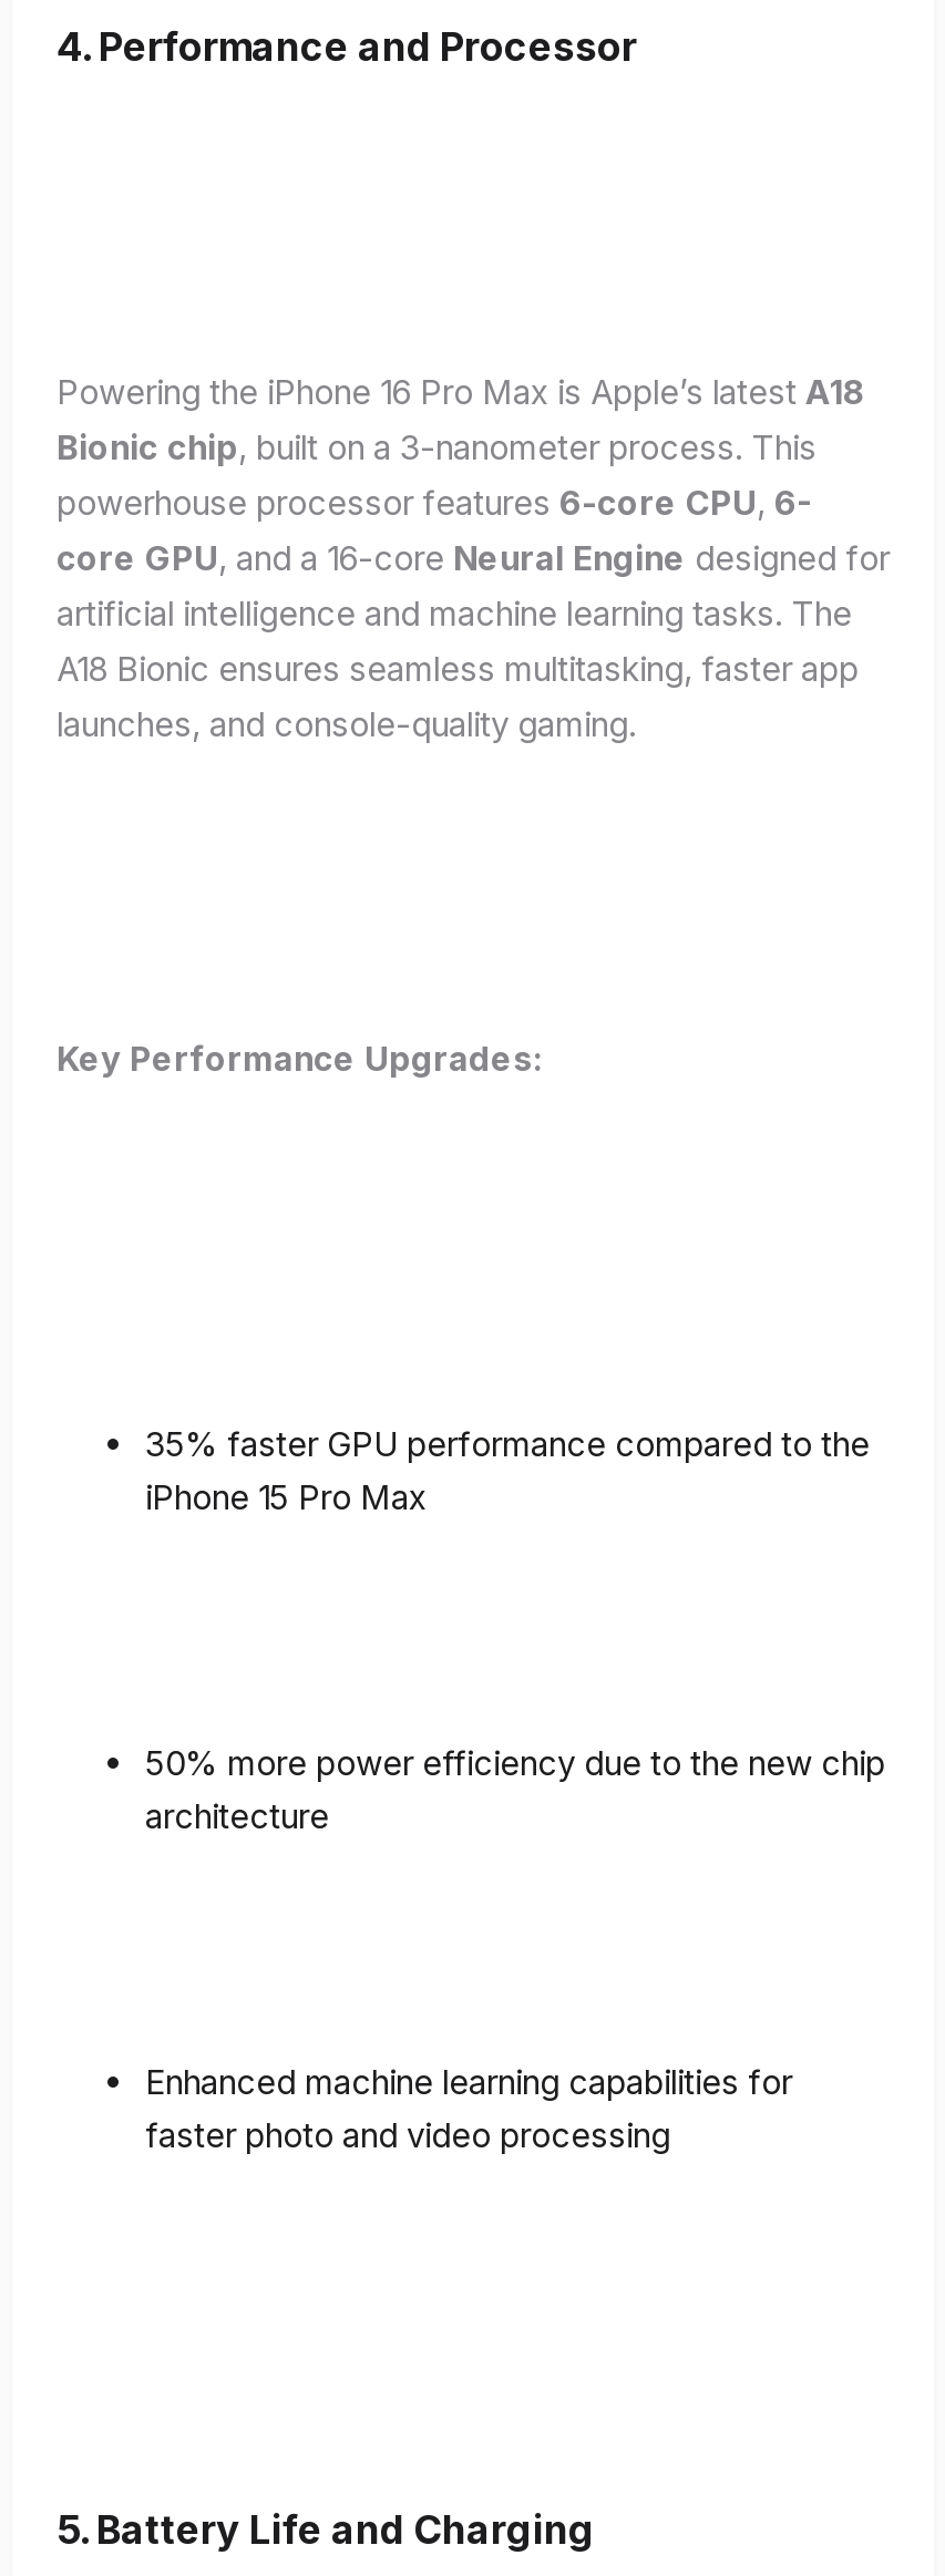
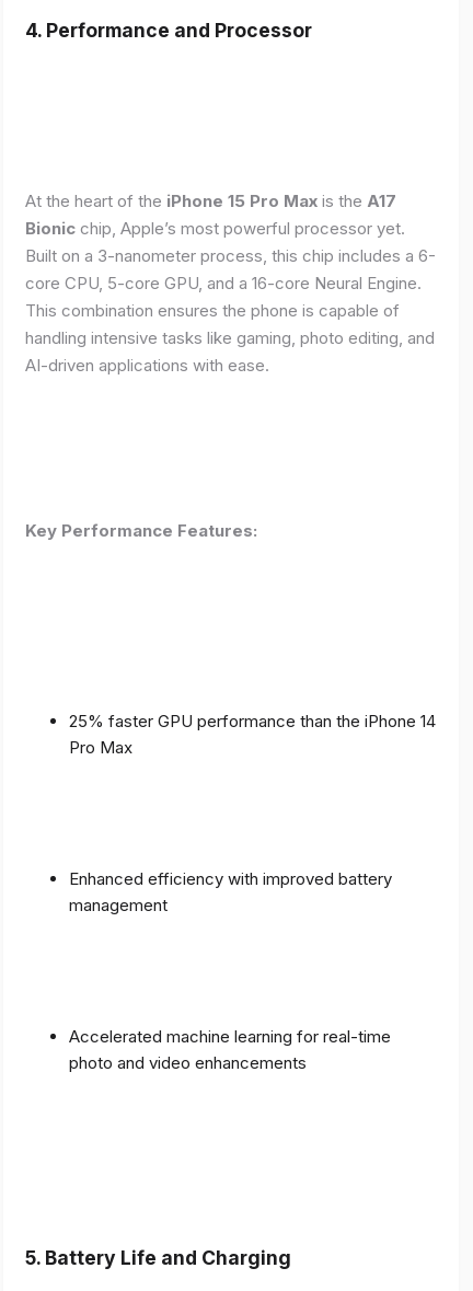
[57,370,890,744] Powering the iPhone 16 Pro Max is Apple’s latest A18 | Bionic chip, built on a 3-nanometer process. This | powerhouse processor features 6-core CPU, 6- | core GPU, and a 16-core Neural Engine designed for | artificial intelligence and machine learning tasks. The | A18 Bionic ensures seamless multitasking, faster app | launches, and console-quality gaming. -> [25,190,436,375] At the heart of the iPhone 15 Pro Max is the A17 | Bionic chip, Apple’s most powerful processor yet. | Built on a 3-nanometer process, this chip includes a 6- | core CPU, 5-core GPU, and a 16-core Neural Engine. | This combination ensures the phone is capable of | handling intensive tasks like gaming, photo editing, and | AI-driven applications with ease.
[57,1037,542,1079] Key Performance Upgrades: -> [25,520,257,540] Key Performance Features:
[145,1422,870,1517] 35% faster GPU performance compared to the | iPhone 15 Pro Max -> [69,710,436,757] 25% faster GPU performance than the iPhone 14 | Pro Max
[145,1741,885,1836] 50% more power efficiency due to the new chip | architecture -> [69,868,392,915] Enhanced efficiency with improved battery | management
[145,2060,792,2155] Enhanced machine learning capabilities for | faster photo and video processing -> [69,1026,391,1073] Accelerated machine learning for real-time | photo and video enhancements

